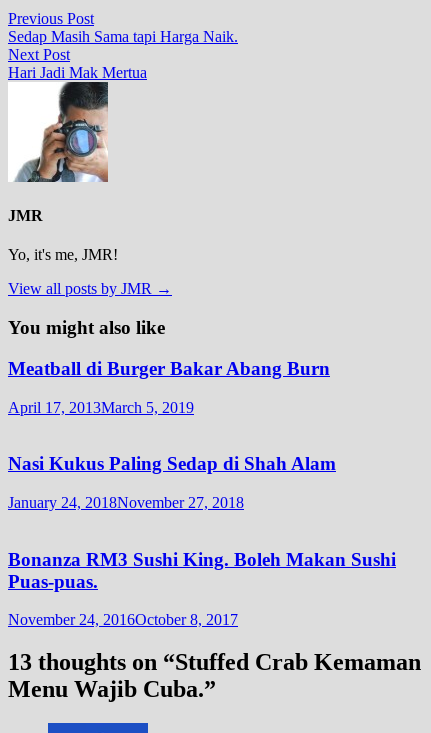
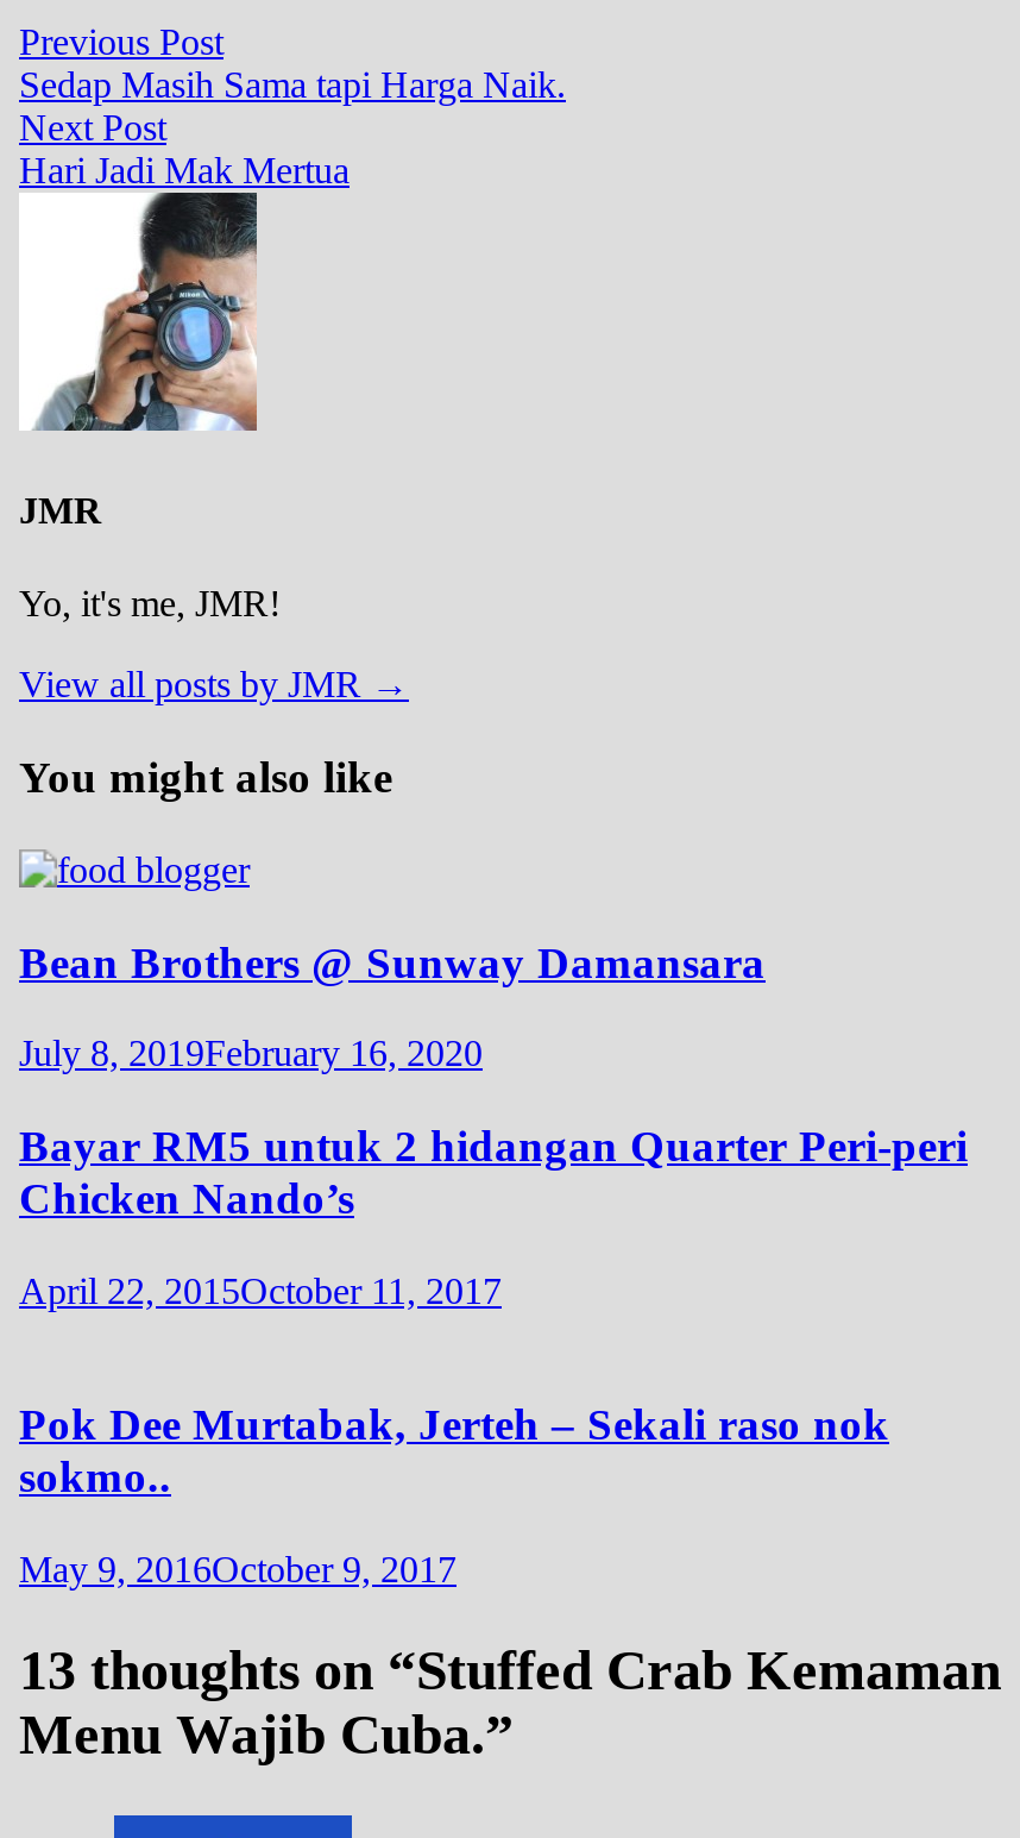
[8,358,330,379] Meatball di Burger Bakar Abang Burn -> [19,936,766,986] Bean Brothers @ Sunway Damansara
[8,398,194,415] April 17, 2013March 5, 2019 -> [19,1033,483,1074] July 8, 2019February 16, 2020
[8,453,336,474] Nasi Kukus Paling Sedap di Shah Alam -> [19,1120,968,1223] Bayar RM5 untuk 2 hidangan Quarter Peri-peri | Chicken Nando’s
[8,494,244,511] January 24, 2018November 27, 2018 -> [19,1270,502,1310] April 22, 2015October 11, 2017
[8,549,396,592] Bonanza RM3 Sushi King. Boleh Makan Sushi | Puas-puas. -> [19,1400,889,1502] Pok Dee Murtabak, Jerteh – Sekali raso nok | sokmo..
[8,611,238,628] November 24, 2016October 8, 2017 -> [19,1549,457,1590] May 9, 2016October 9, 2017

